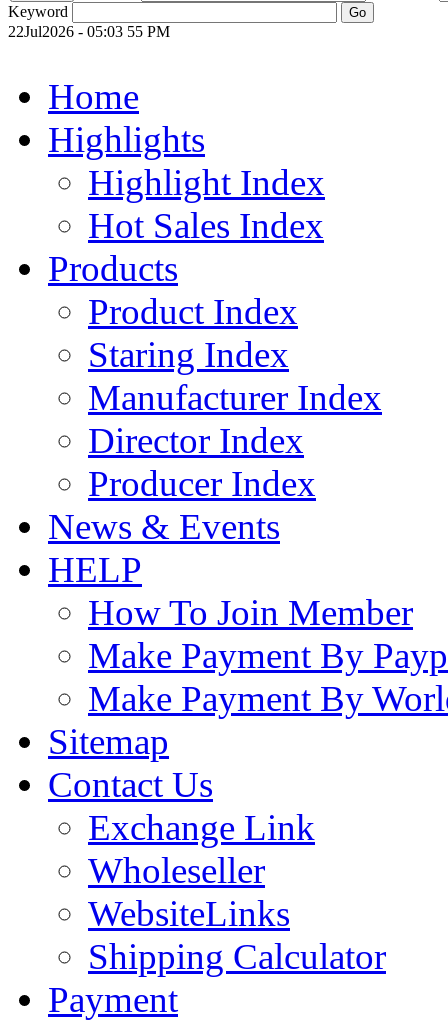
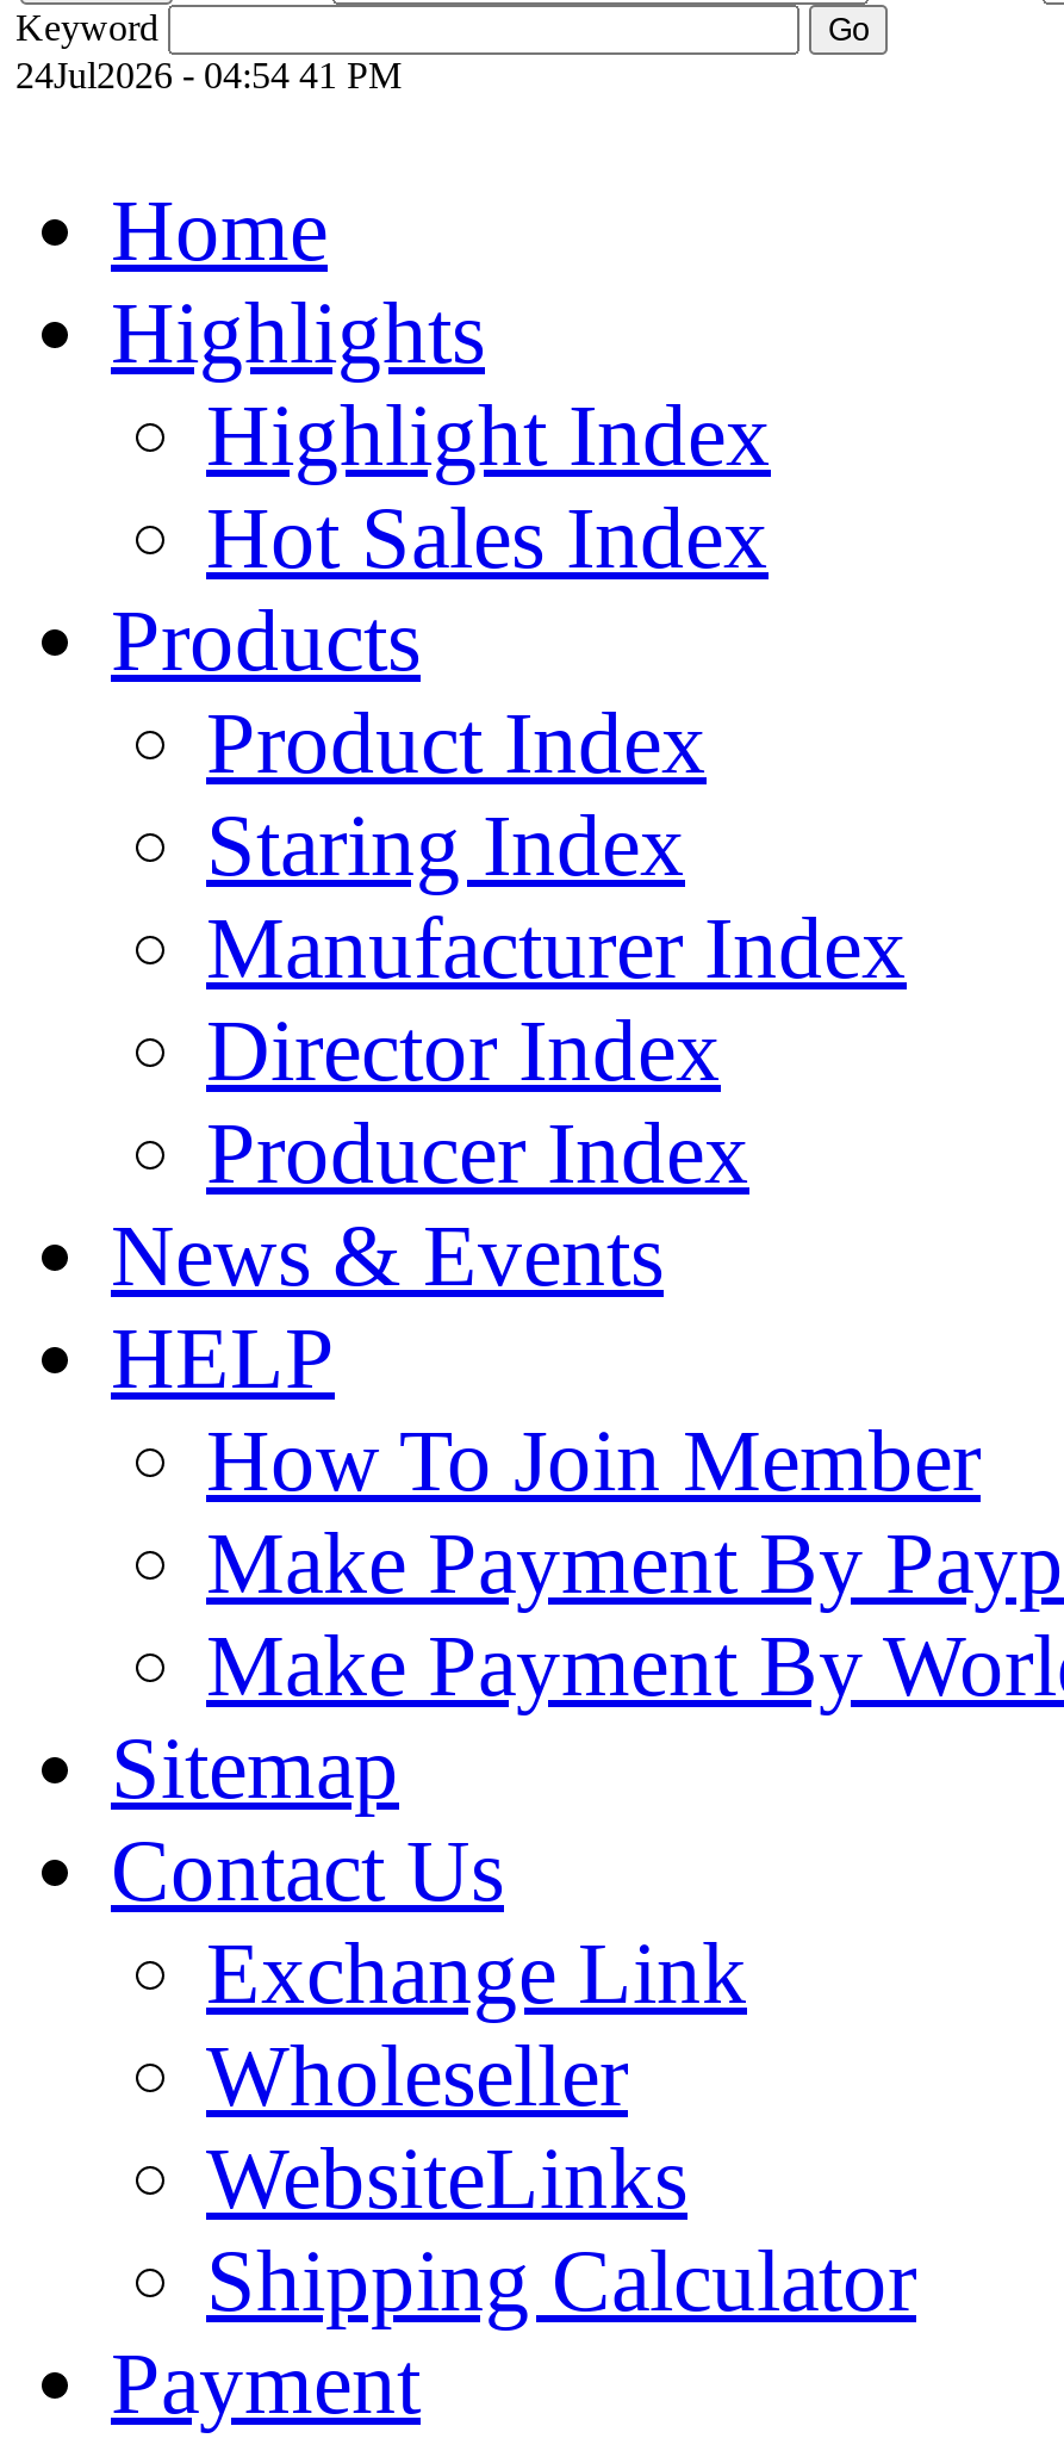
[8,23,170,40] 22Jul2026 - 05:03 55 PM -> [15,55,402,95] 24Jul2026 - 04:54 41 PM

